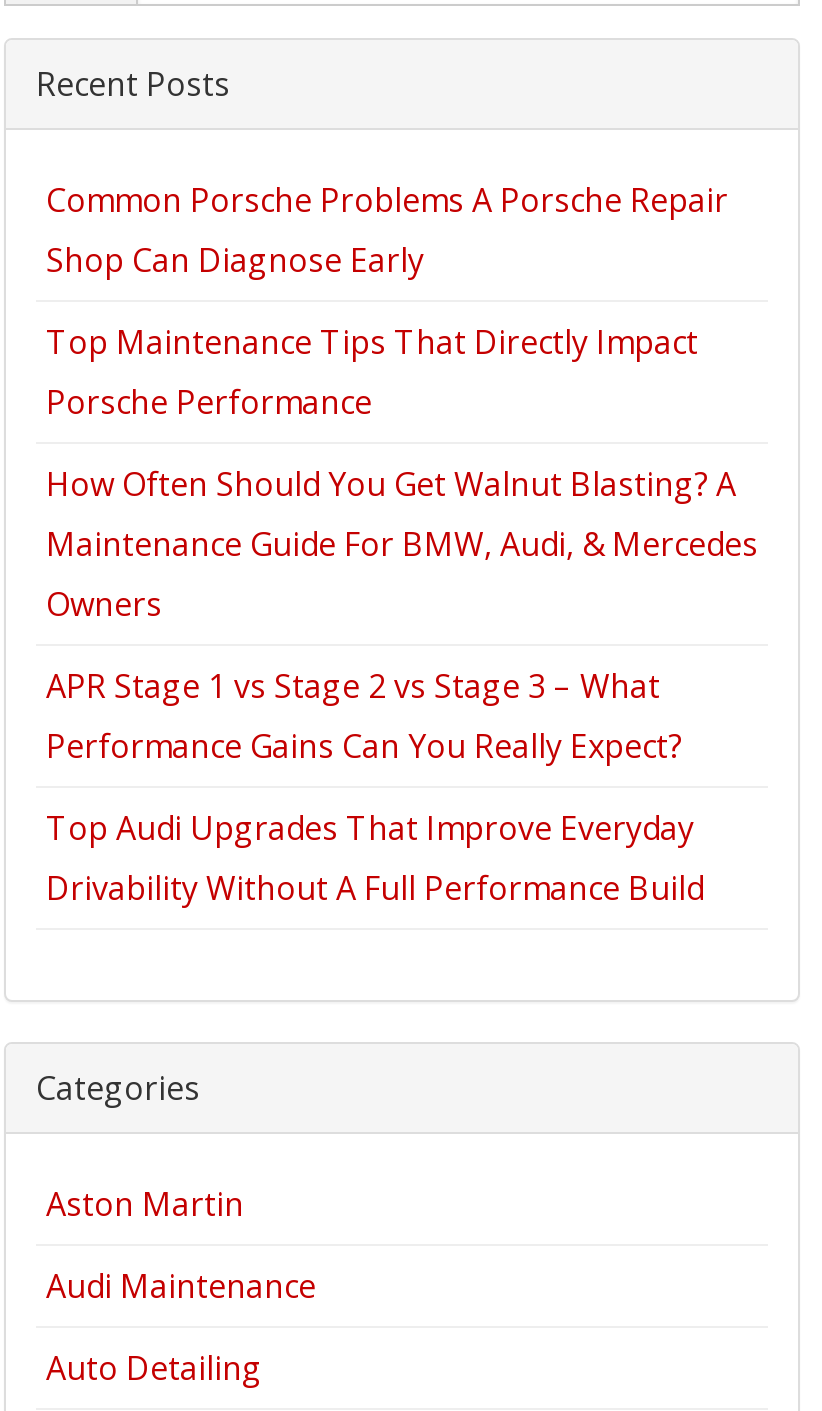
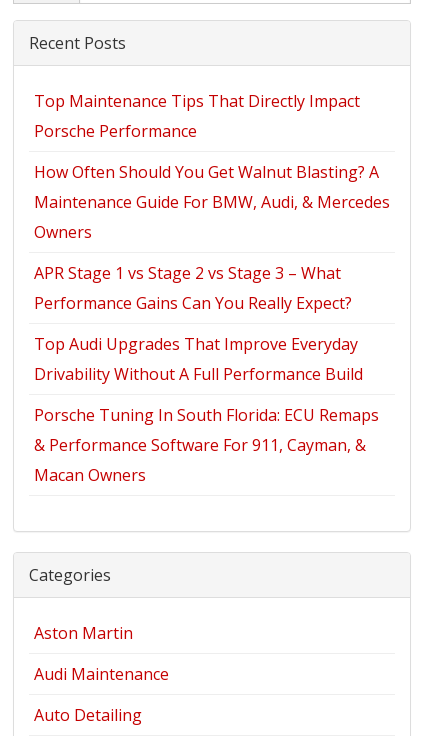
[46,179,728,283] Common Porsche Problems A Porsche Repair | Shop Can Diagnose Early -> none
moved [46,321,758,911] -> [34,90,390,385]: Top Maintenance Tips That Directly Impact | Porsche Performance | How Often Should You Get Walnut Blasting? A | ... | Top Audi Upgrades That Improve Everyday | Drivability Without A Full Performance Build
none -> [34,404,379,486] Porsche Tuning In South Florida: ECU Remaps | & Performance Software For 911, Cayman, & | Macan Owners

